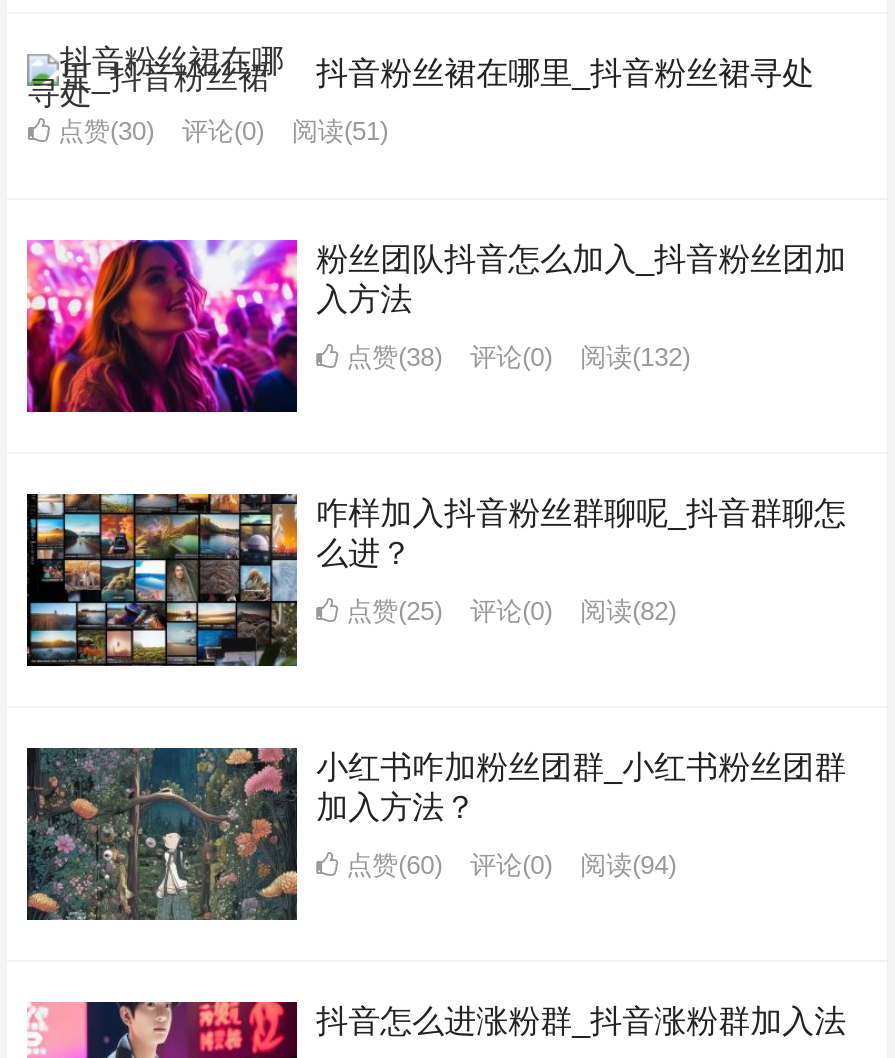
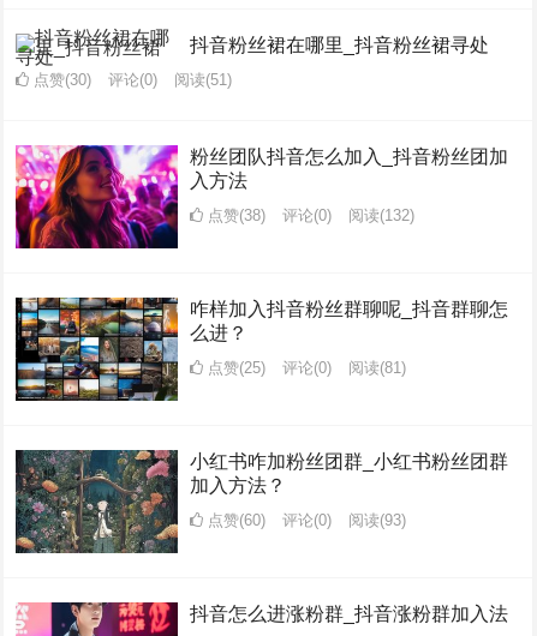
[338,595,676,625] 点赞(25) 评论(0) 阅读(82) -> [203,358,406,376] 点赞(25) 评论(0) 阅读(81)
[338,849,676,879] 点赞(60) 评论(0) 阅读(94) -> [203,511,406,529] 点赞(60) 评论(0) 阅读(93)

